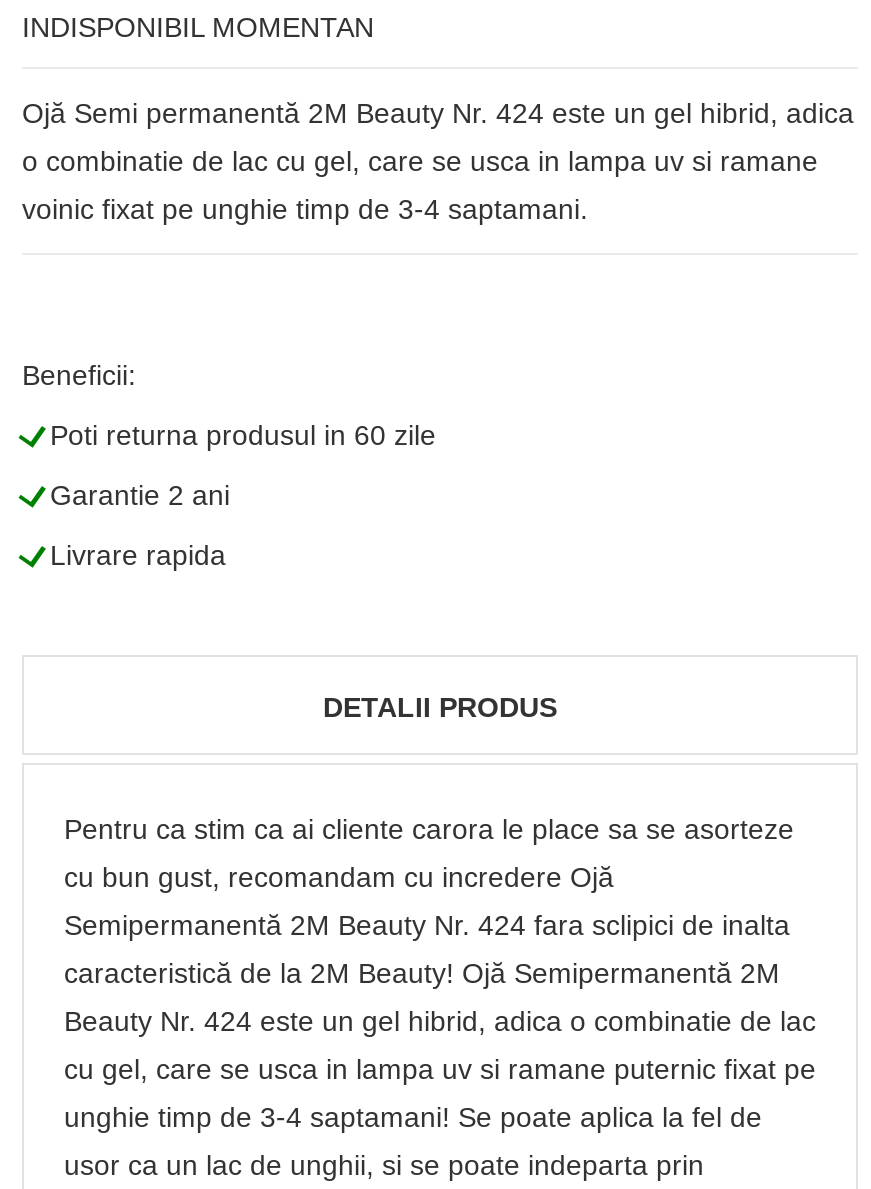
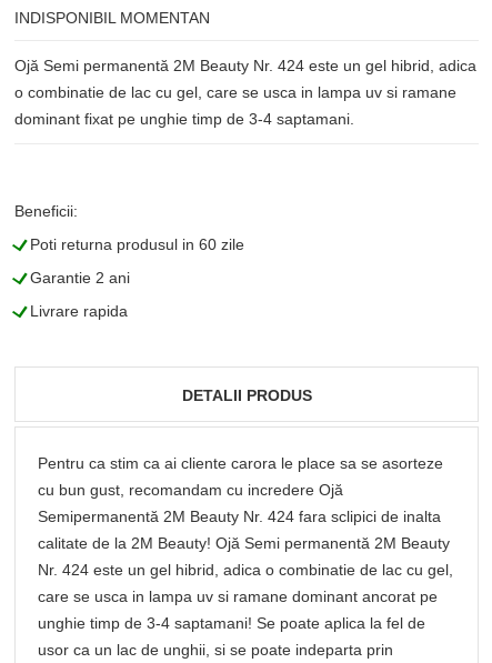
[22,193,588,225] voinic fixat pe unghie timp de 3-4 saptamani. -> [14,110,354,128] dominant fixat pe unghie timp de 3-4 saptamani.
[64,957,780,989] caracteristică de la 2M Beauty! Ojă Semipermanentă 2M -> [38,534,450,552] calitate de la 2M Beauty! Ojă Semi permanentă 2M Beauty
[64,1005,816,1037] Beauty Nr. 424 este un gel hibrid, adica o combinatie de lac -> [38,561,453,579] Nr. 424 este un gel hibrid, adica o combinatie de lac cu gel,
[64,1053,816,1085] cu gel, care se usca in lampa uv si ramane puternic fixat pe -> [38,588,438,605] care se usca in lampa uv si ramane dominant ancorat pe

